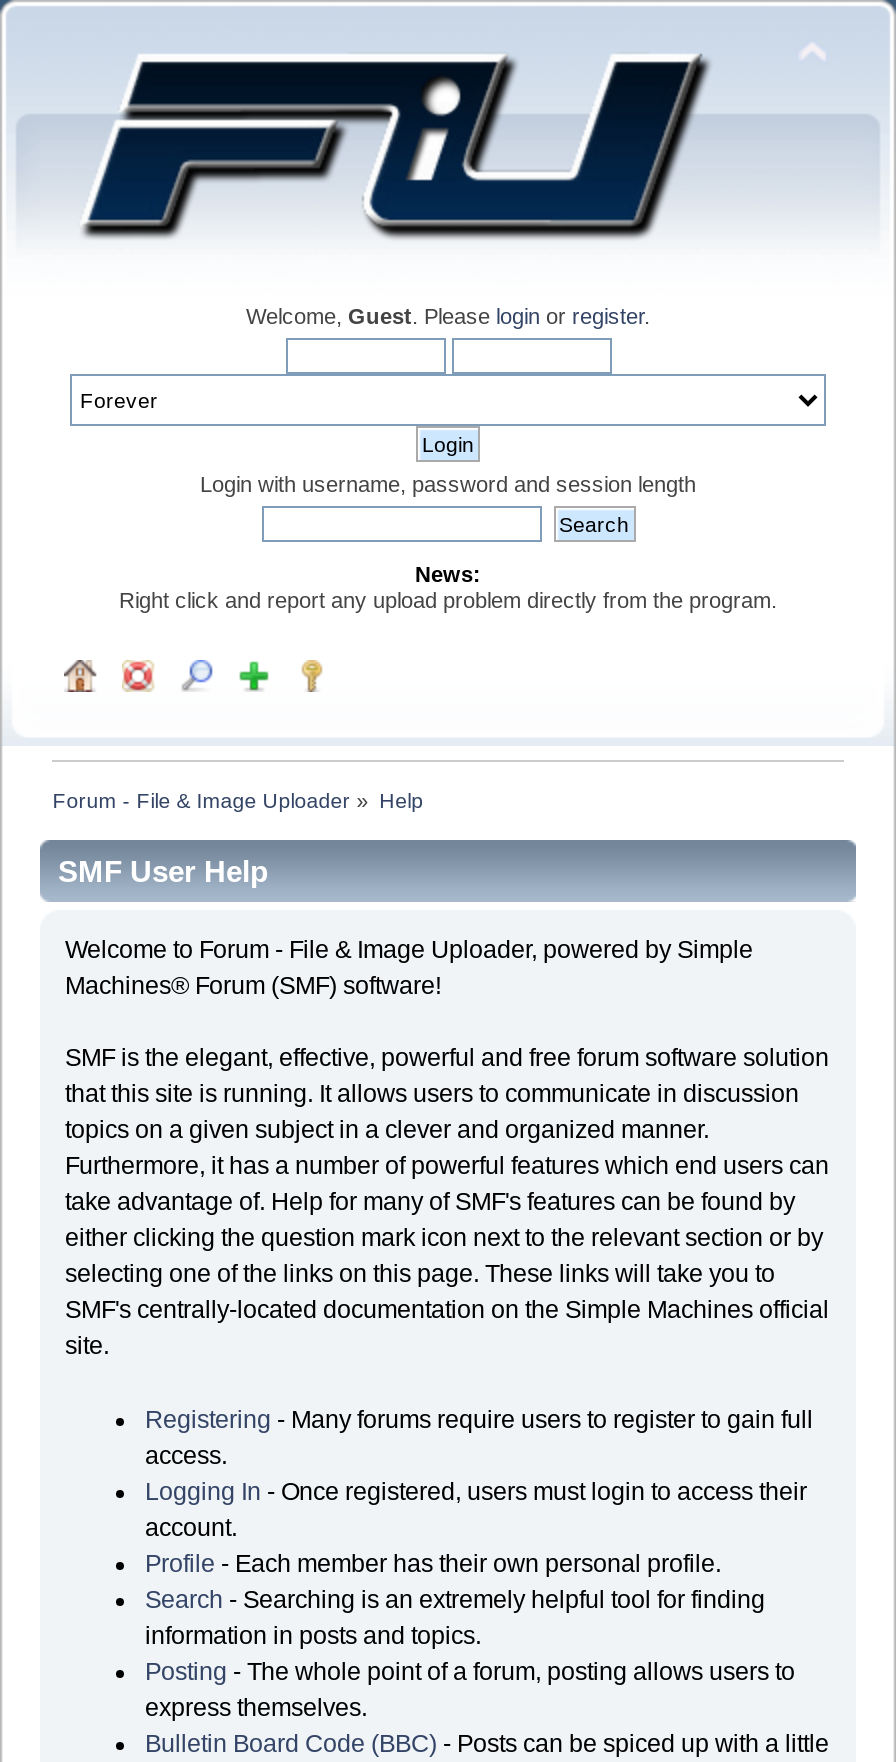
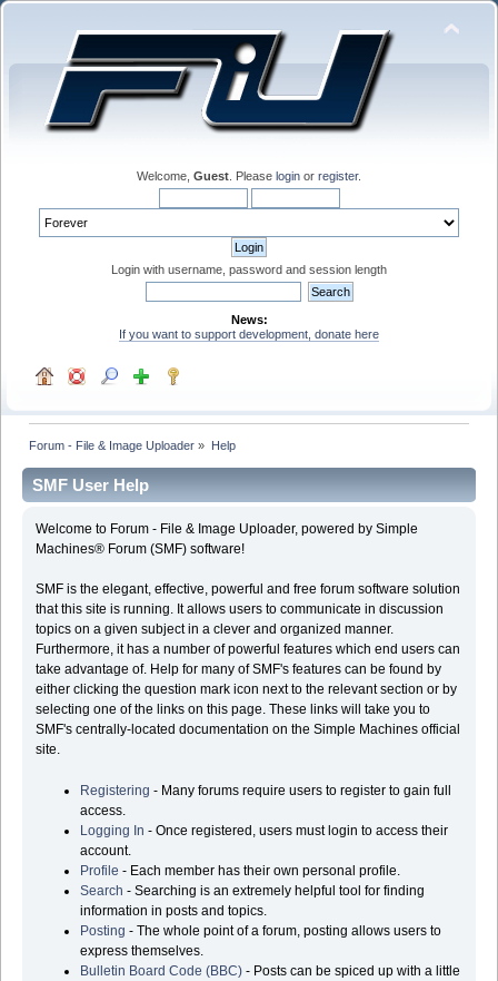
[119,588,777,612] Right click and report any upload problem directly from the program. -> [119,327,379,341] If you want to support development, donate here

